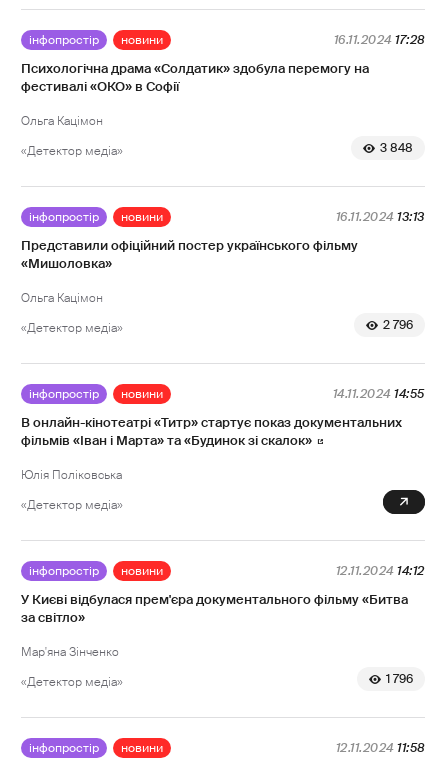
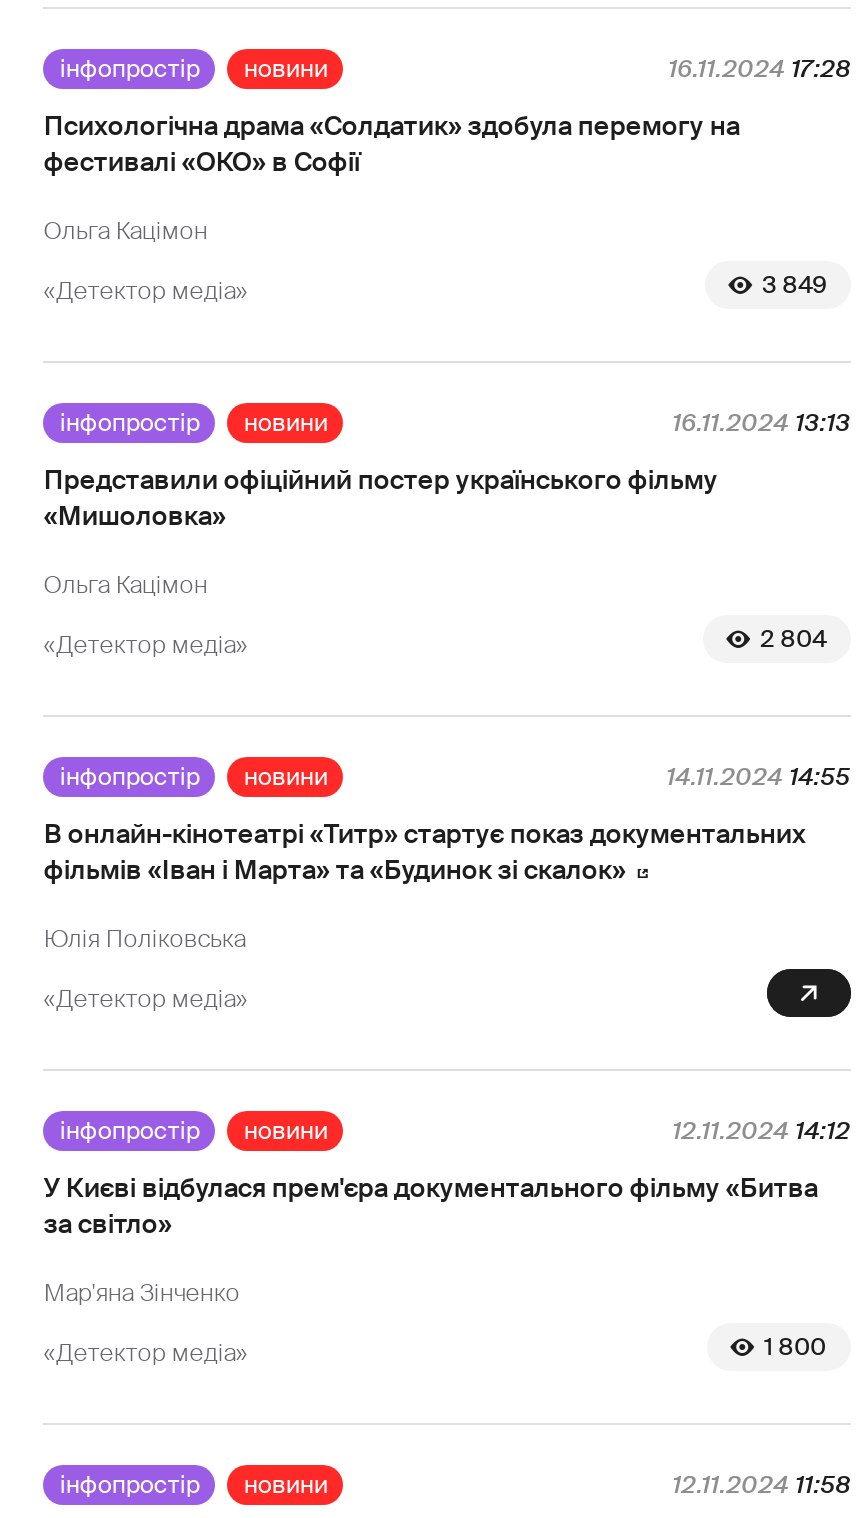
[380,140,413,156] 3 848 -> [762,270,826,302] 3 849
[383,317,413,333] 2 796 -> [760,624,826,656] 2 804
[386,671,413,687] 1 796 -> [764,1332,826,1364] 1 800

